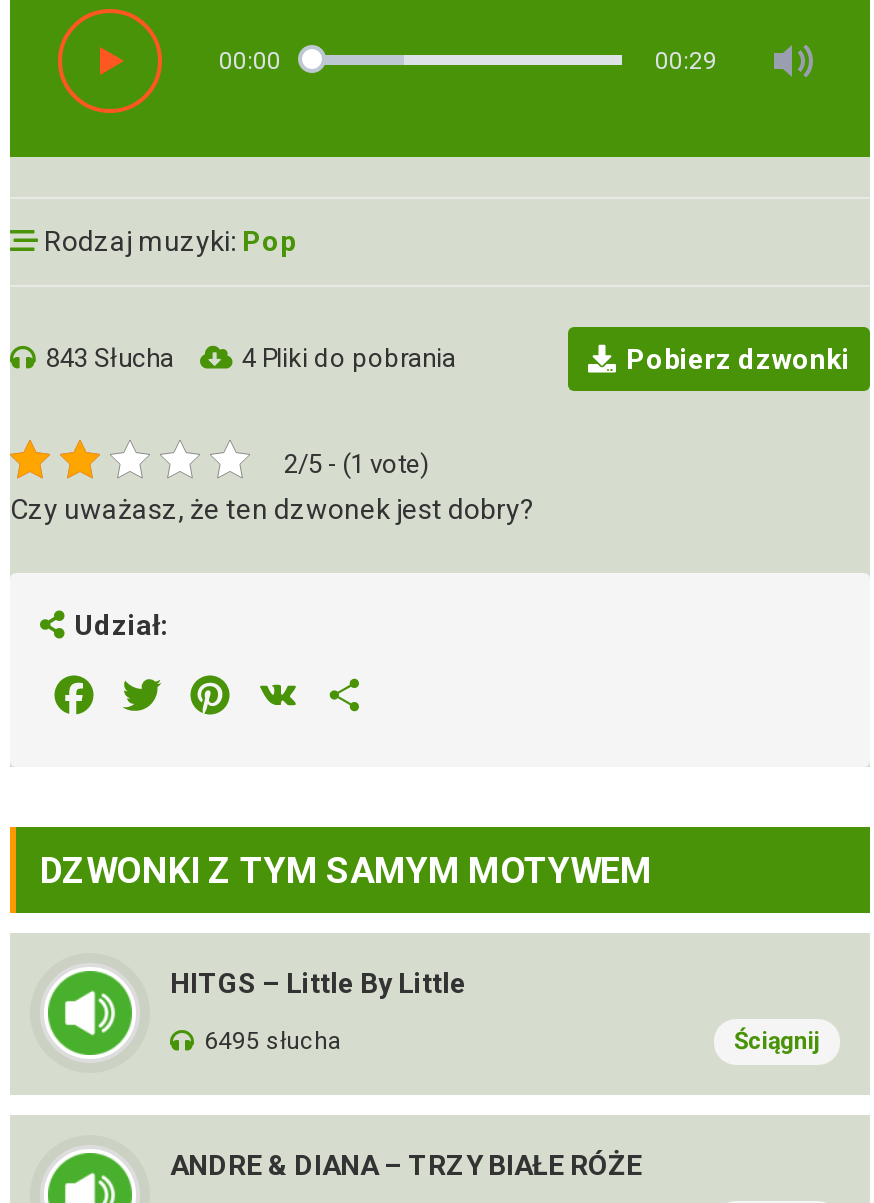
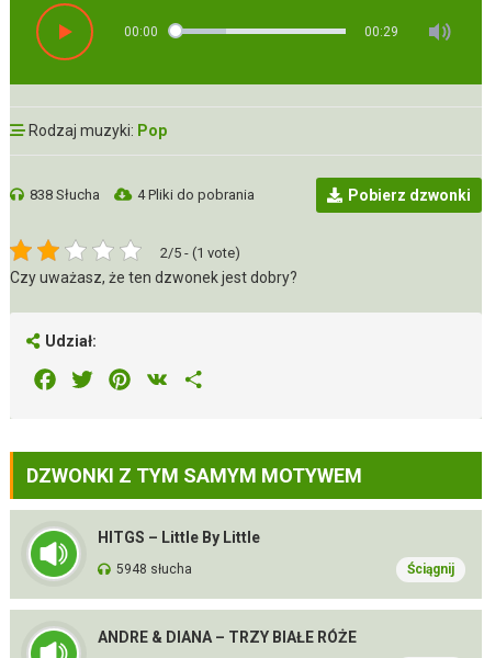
[46,343,174,373] 843 Słucha -> [30,186,100,203] 838 Słucha
[204,1027,342,1055] 6495 słucha -> [116,561,192,577] 5948 słucha

